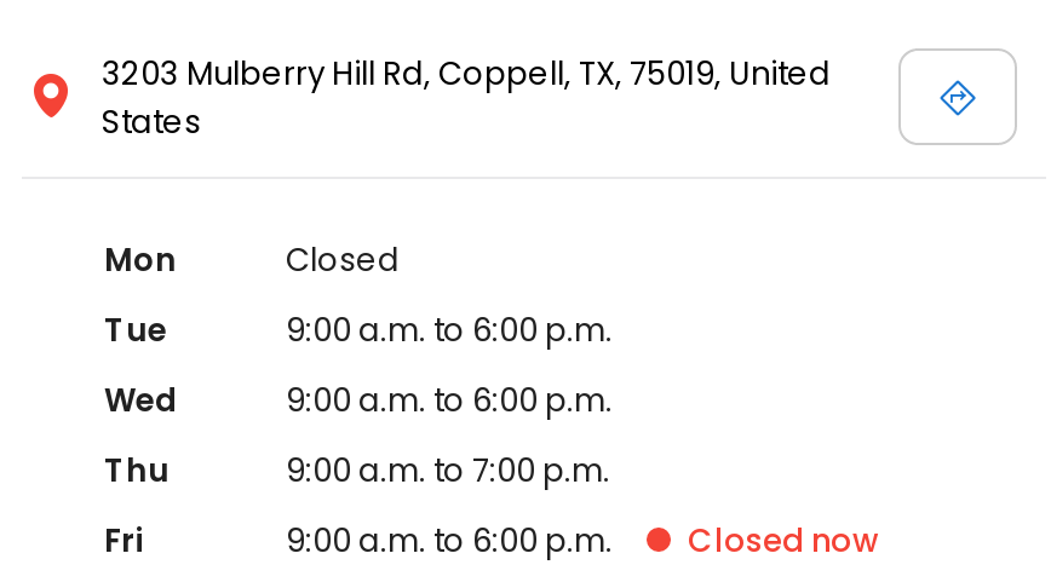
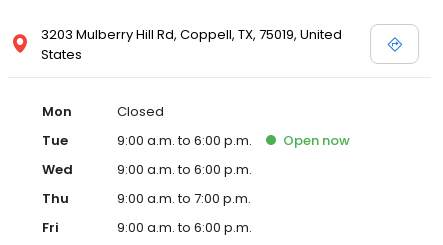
none -> [283,131,350,150] Open now
[688,519,879,565] Closed now -> none

